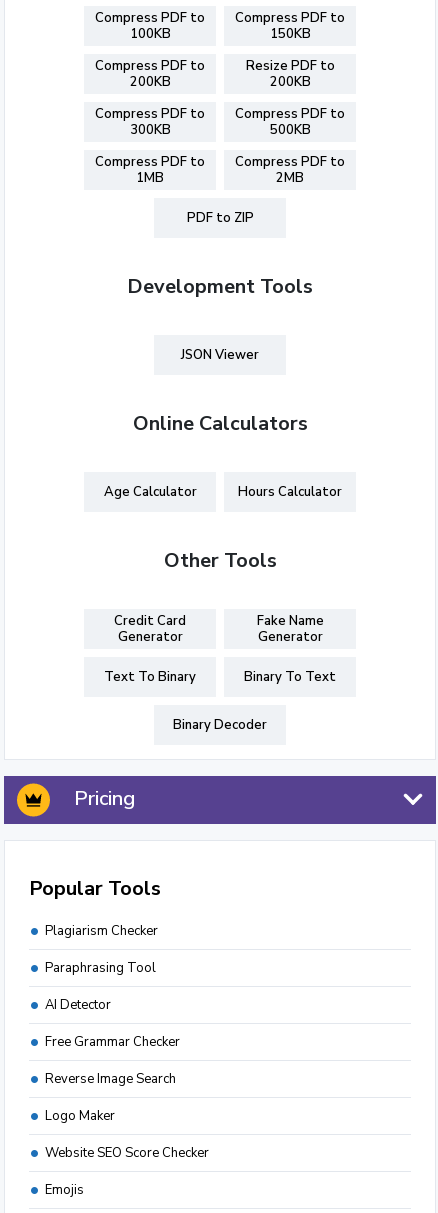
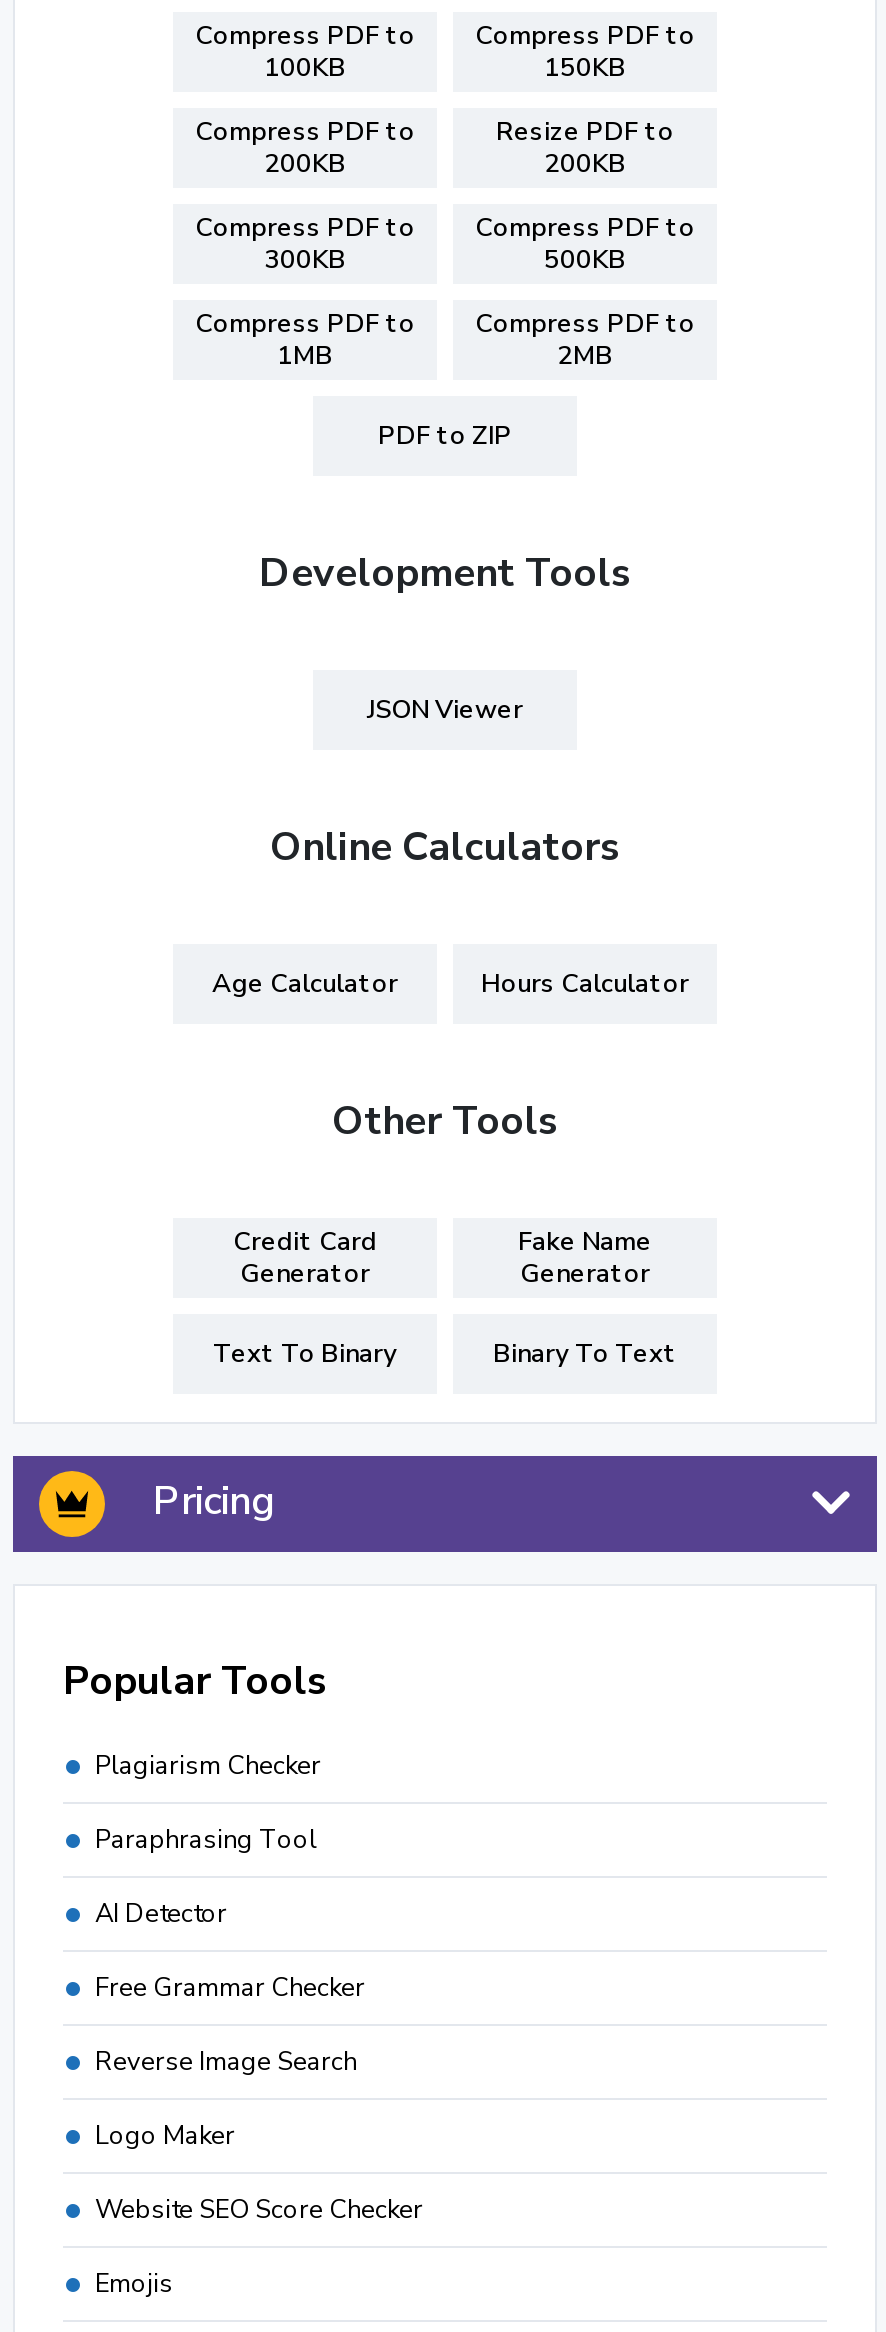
[173,716,267,734] Binary Decoder -> none

